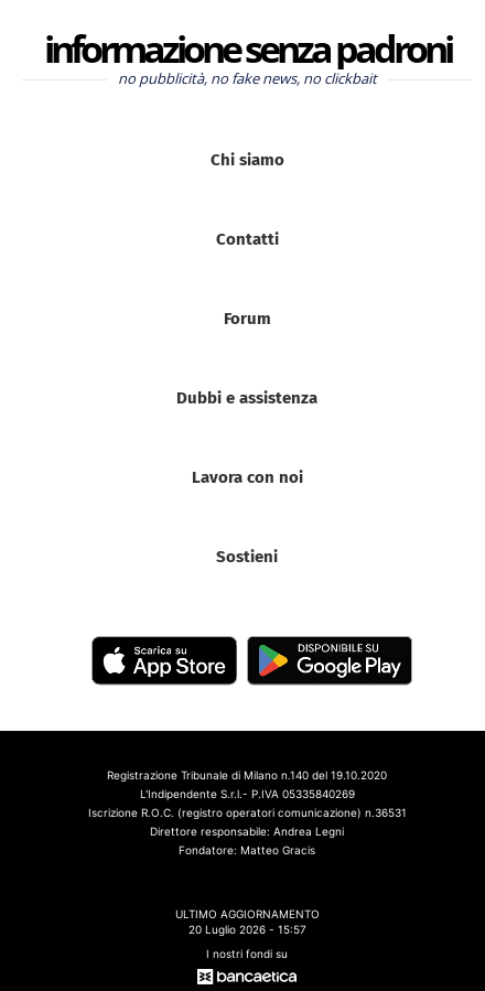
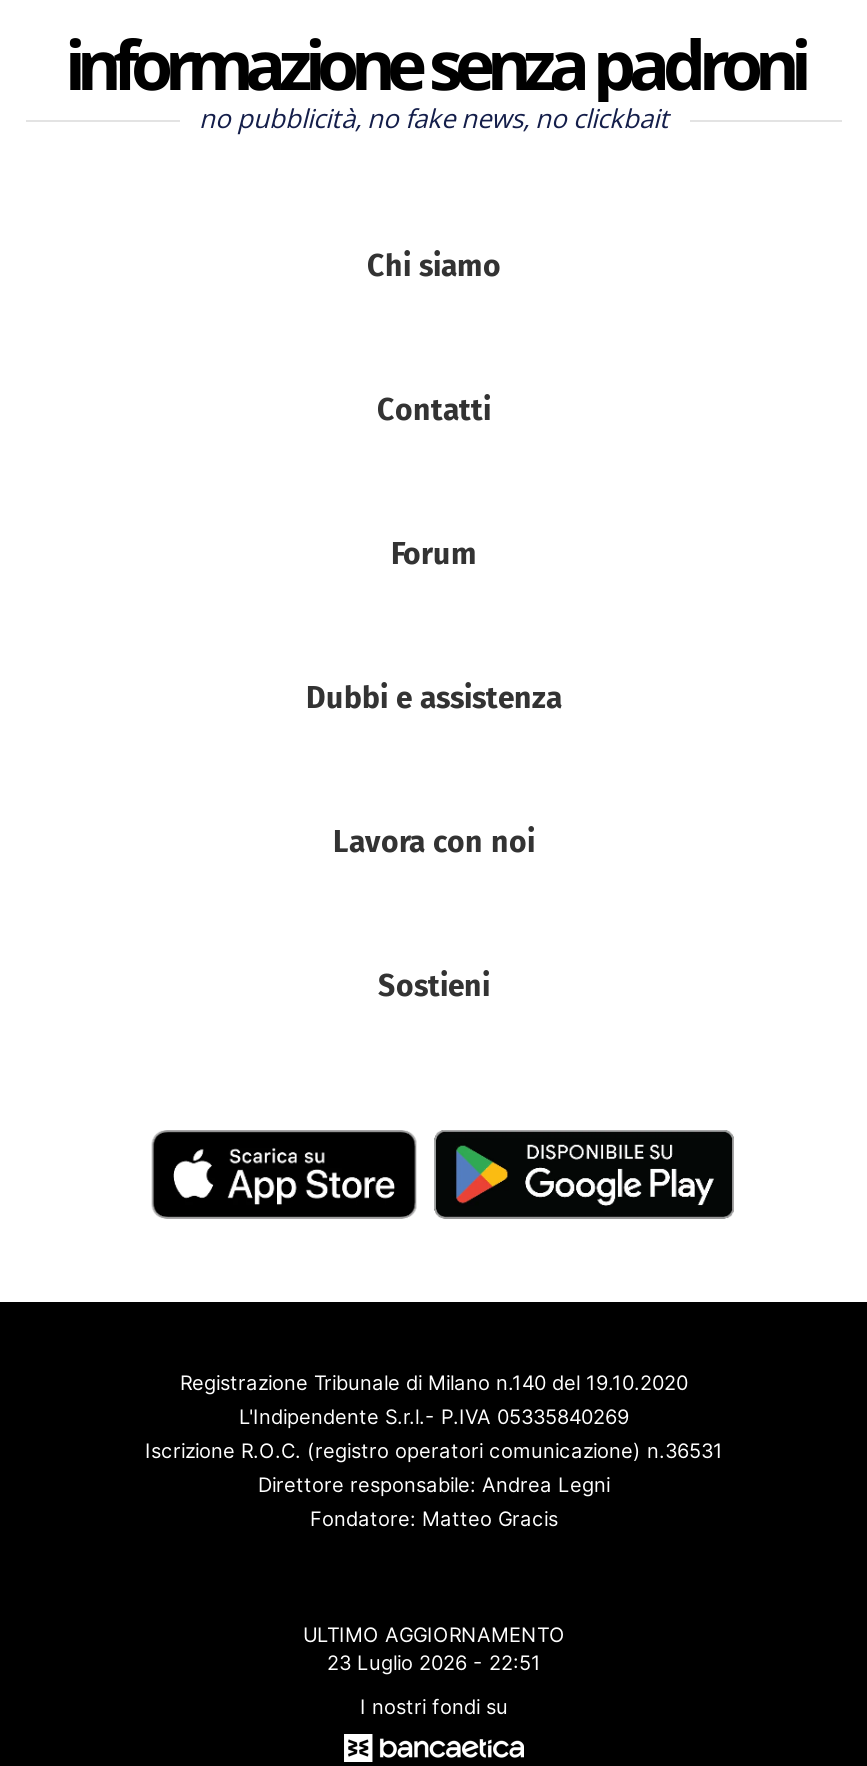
[188,922,306,936] 20 Luglio 2026 - 15:57 -> [327,1649,541,1673] 23 Luglio 2026 - 22:51

